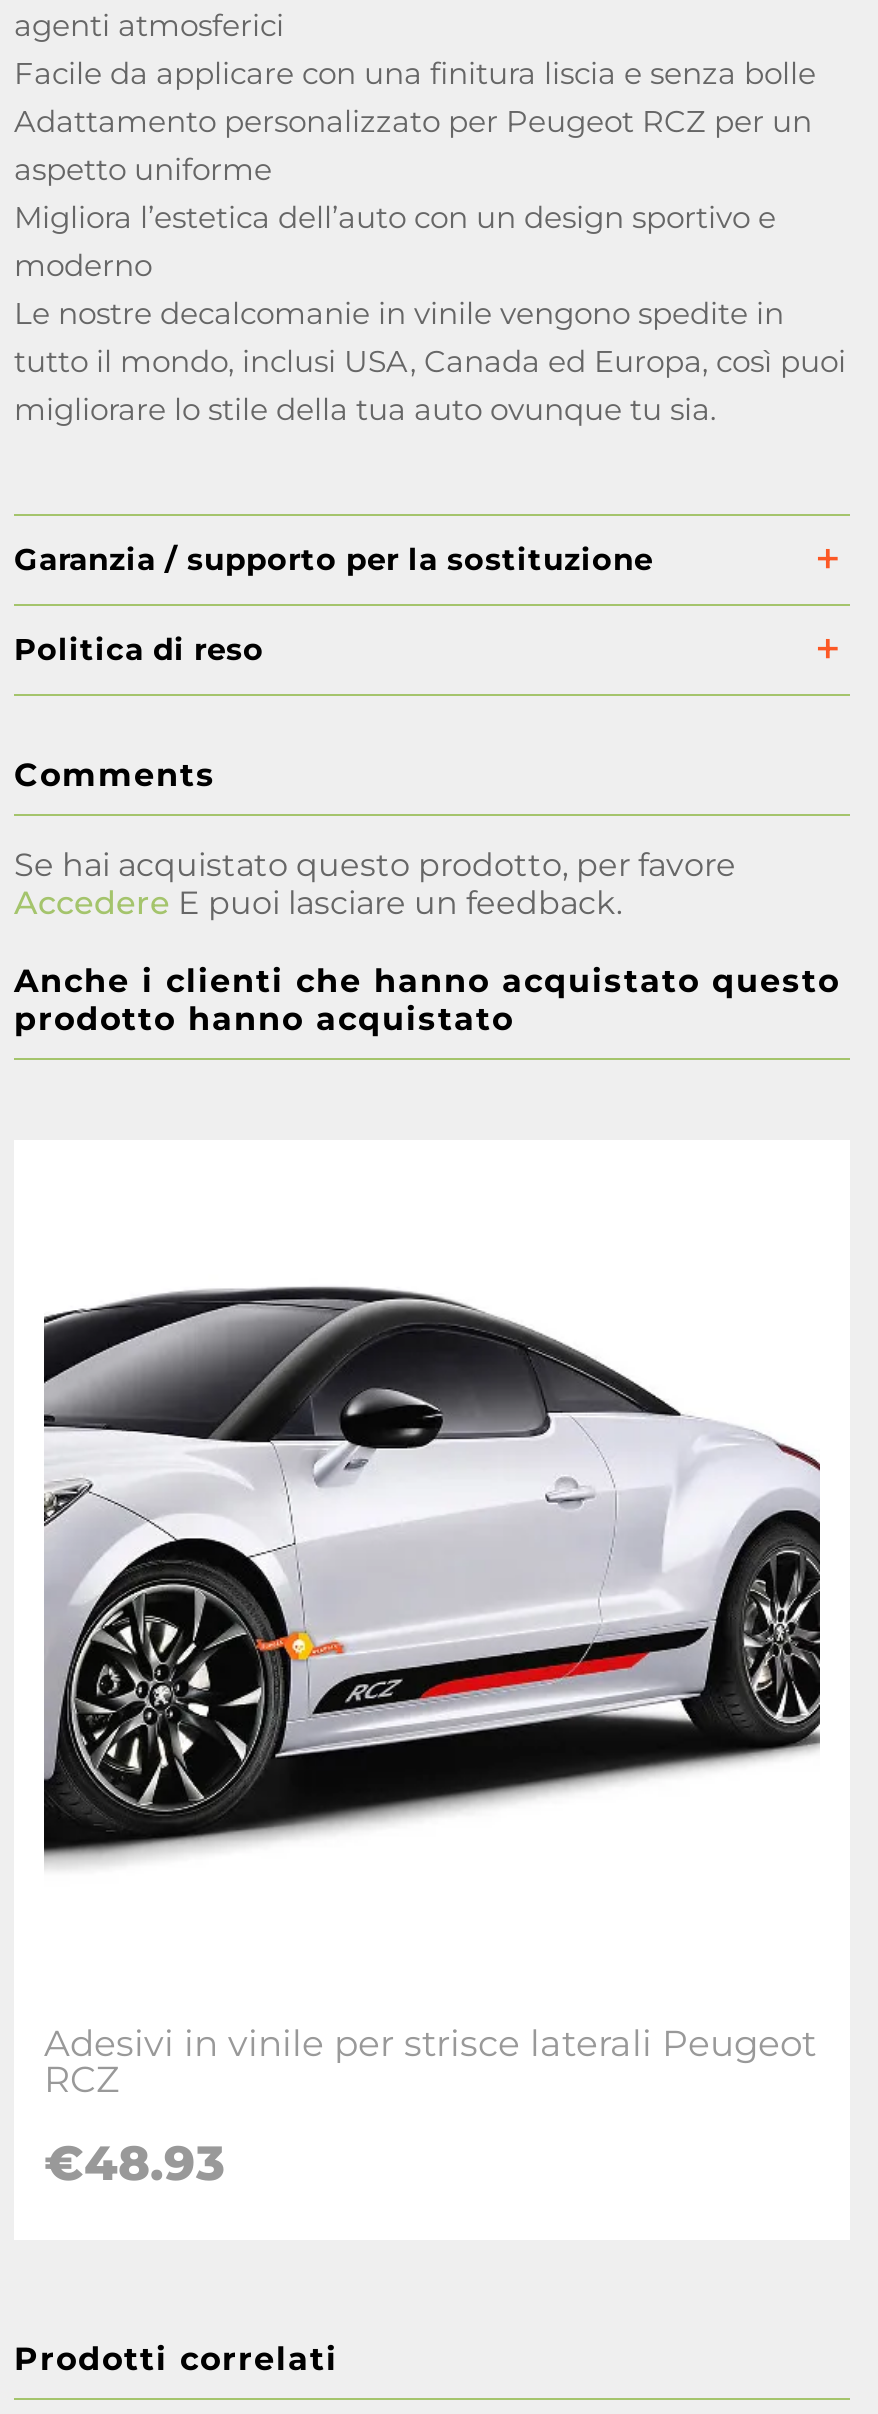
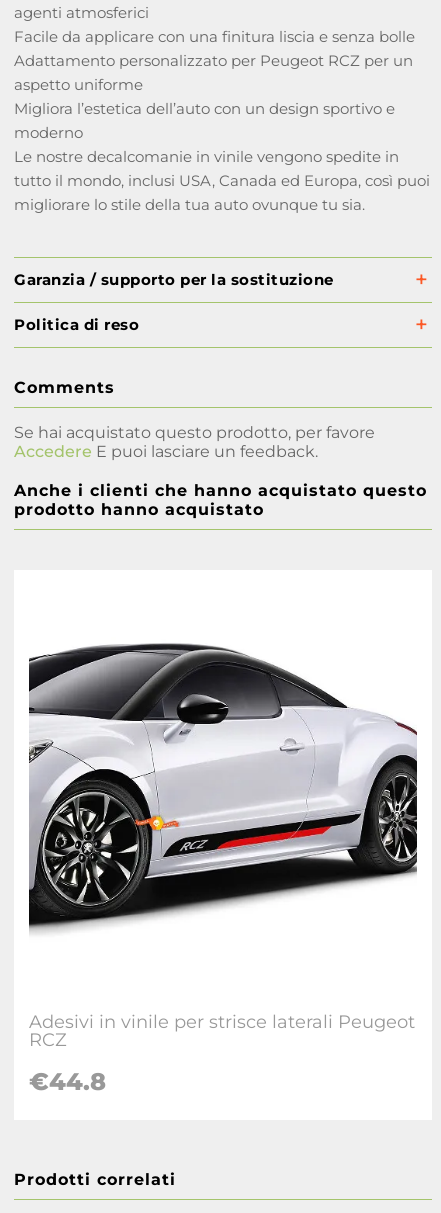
[44,2134,224,2192] €48.93 -> [29,1067,106,1096] €44.8

